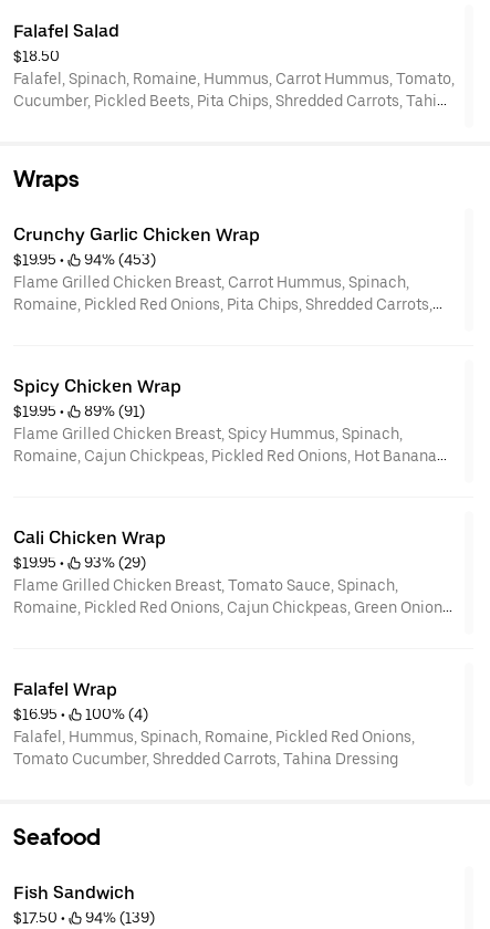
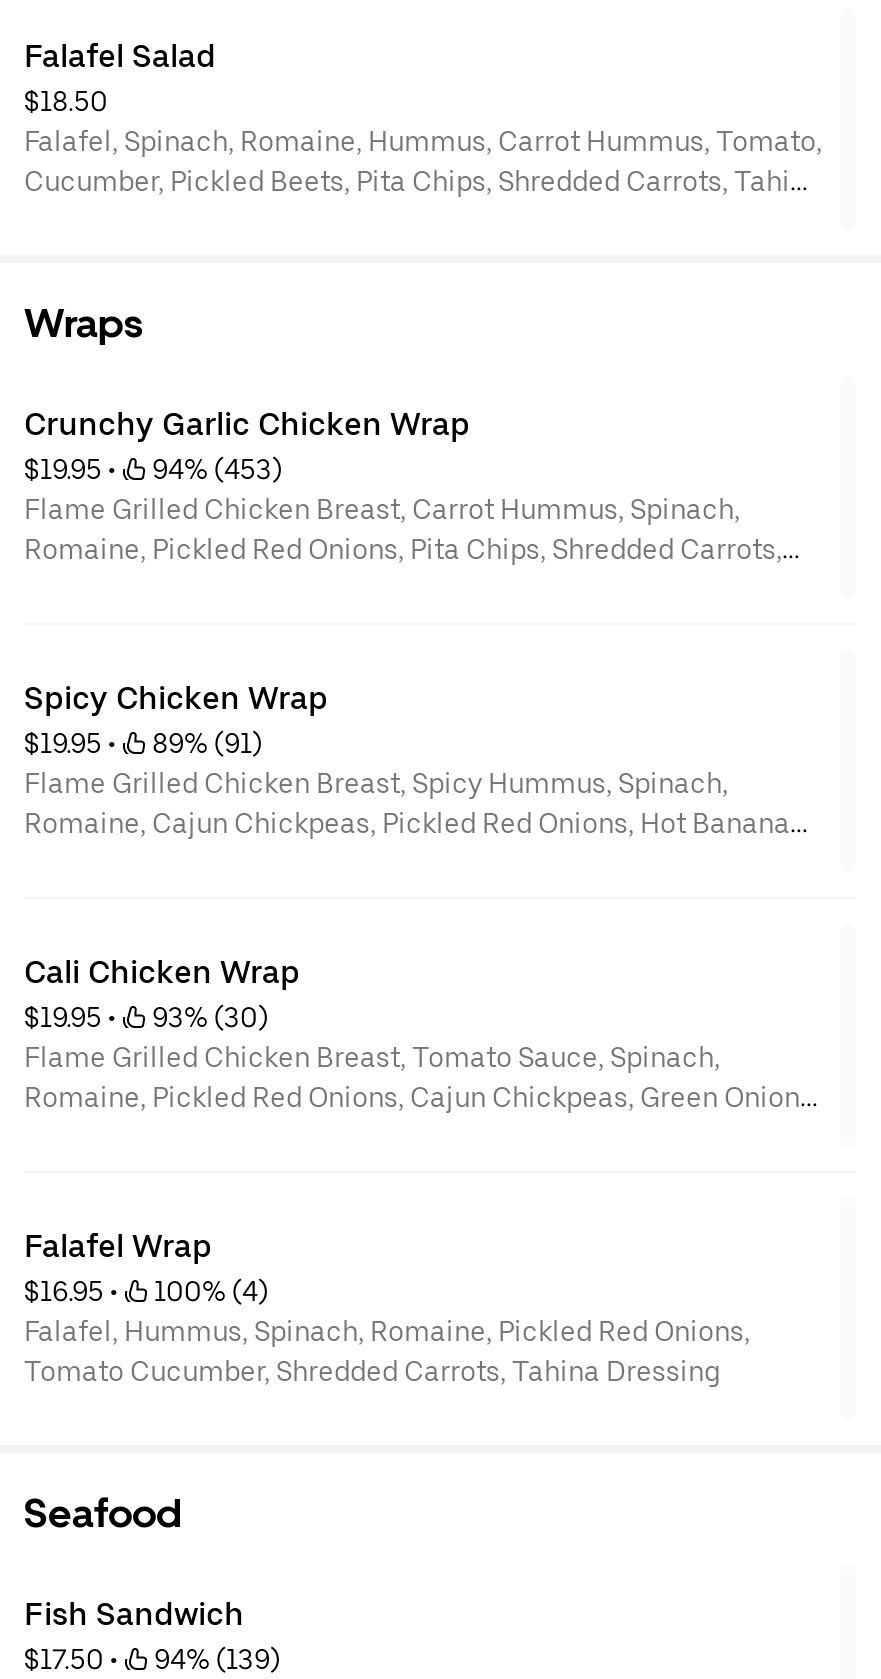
[13,554,146,571] $19.95 • 93% (29) -> [24,1000,268,1032] $19.95 • 93% (30)

